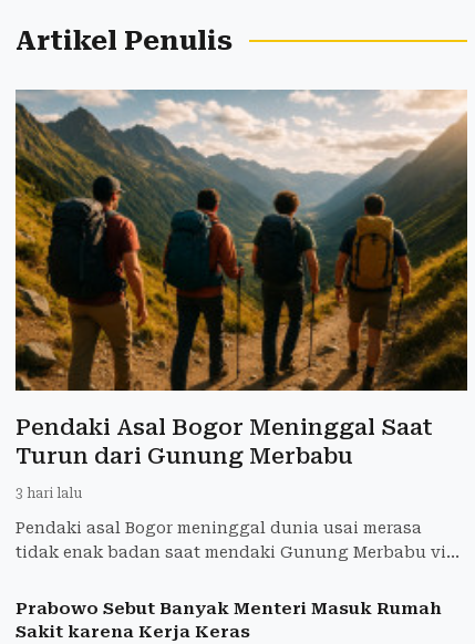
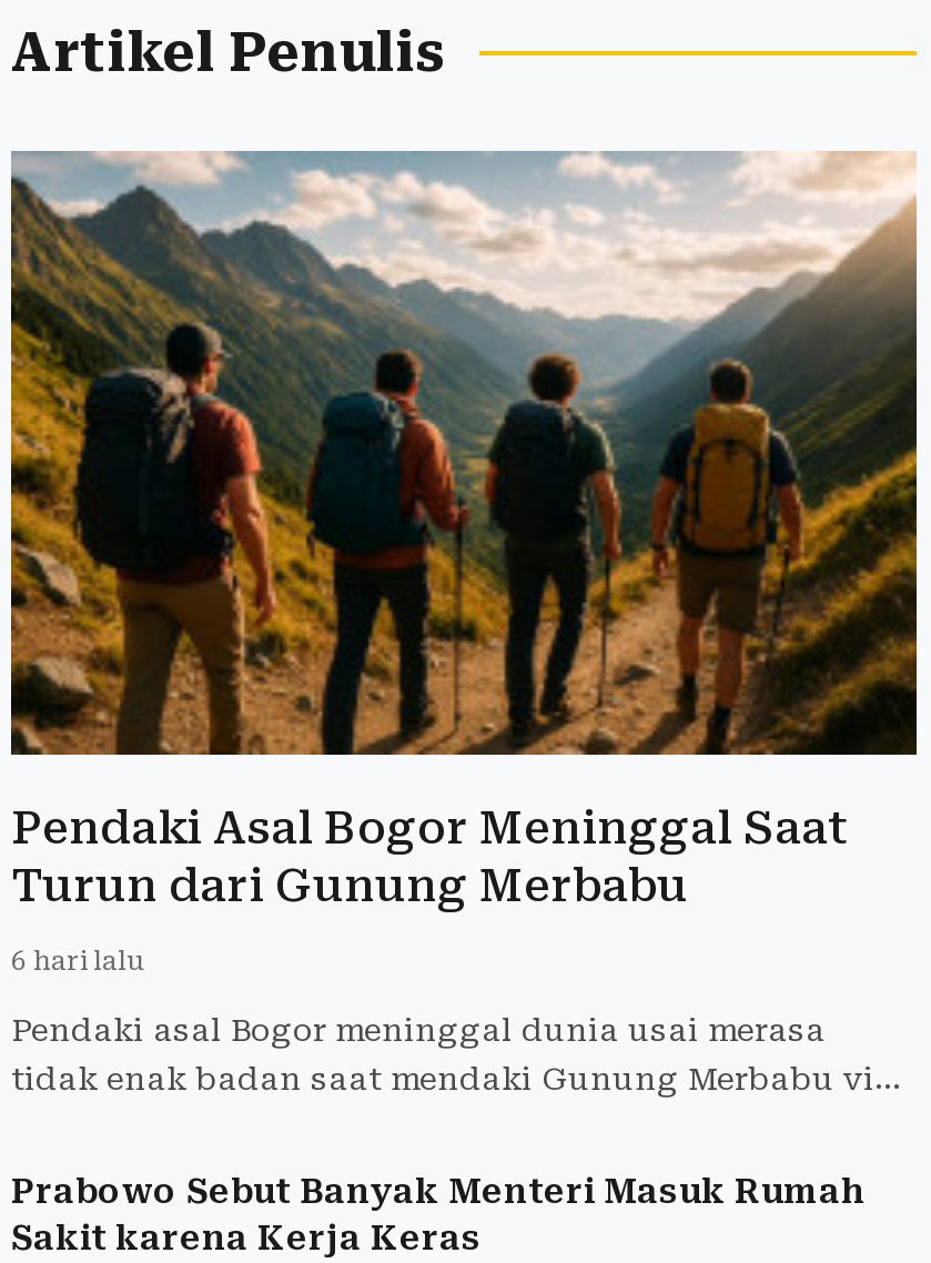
[16,485,82,501] 3 hari lalu -> [11,944,144,976] 6 hari lalu

